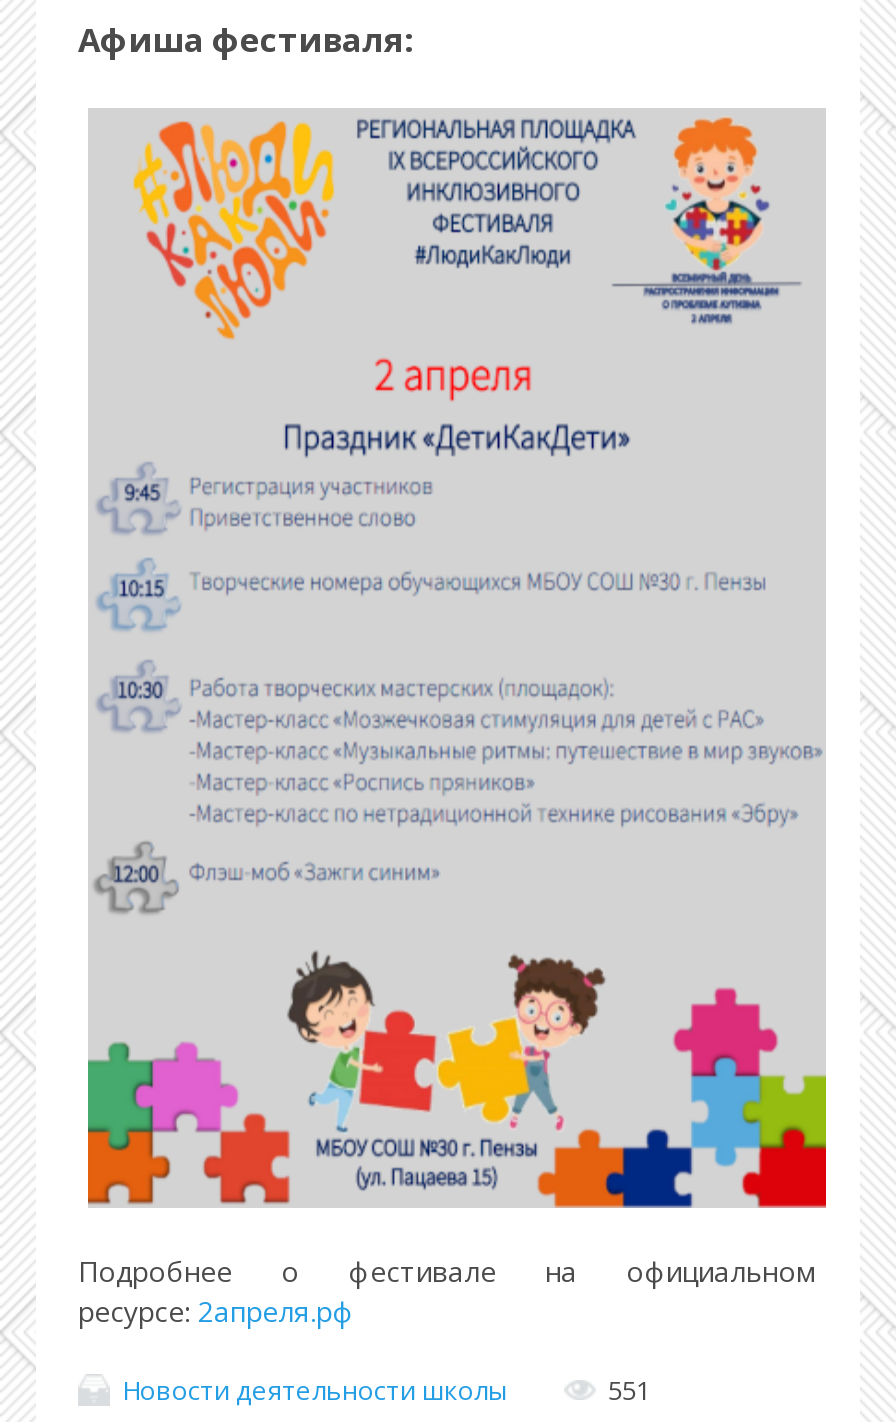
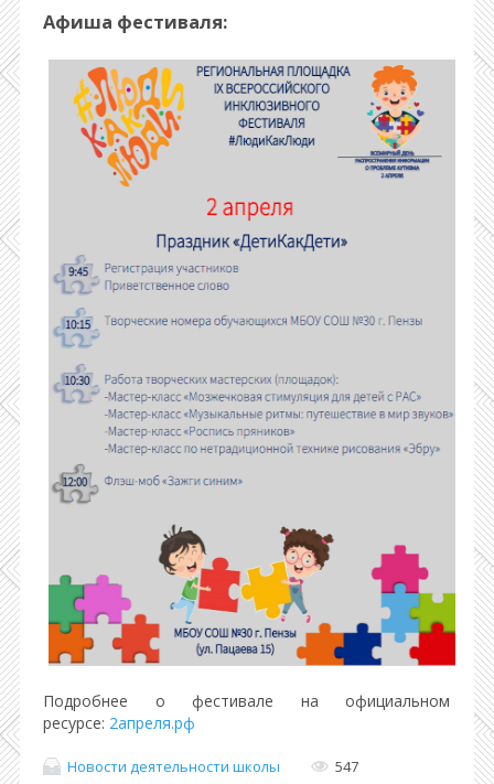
[608,1371,650,1407] 551 -> [335,756,358,776] 547

